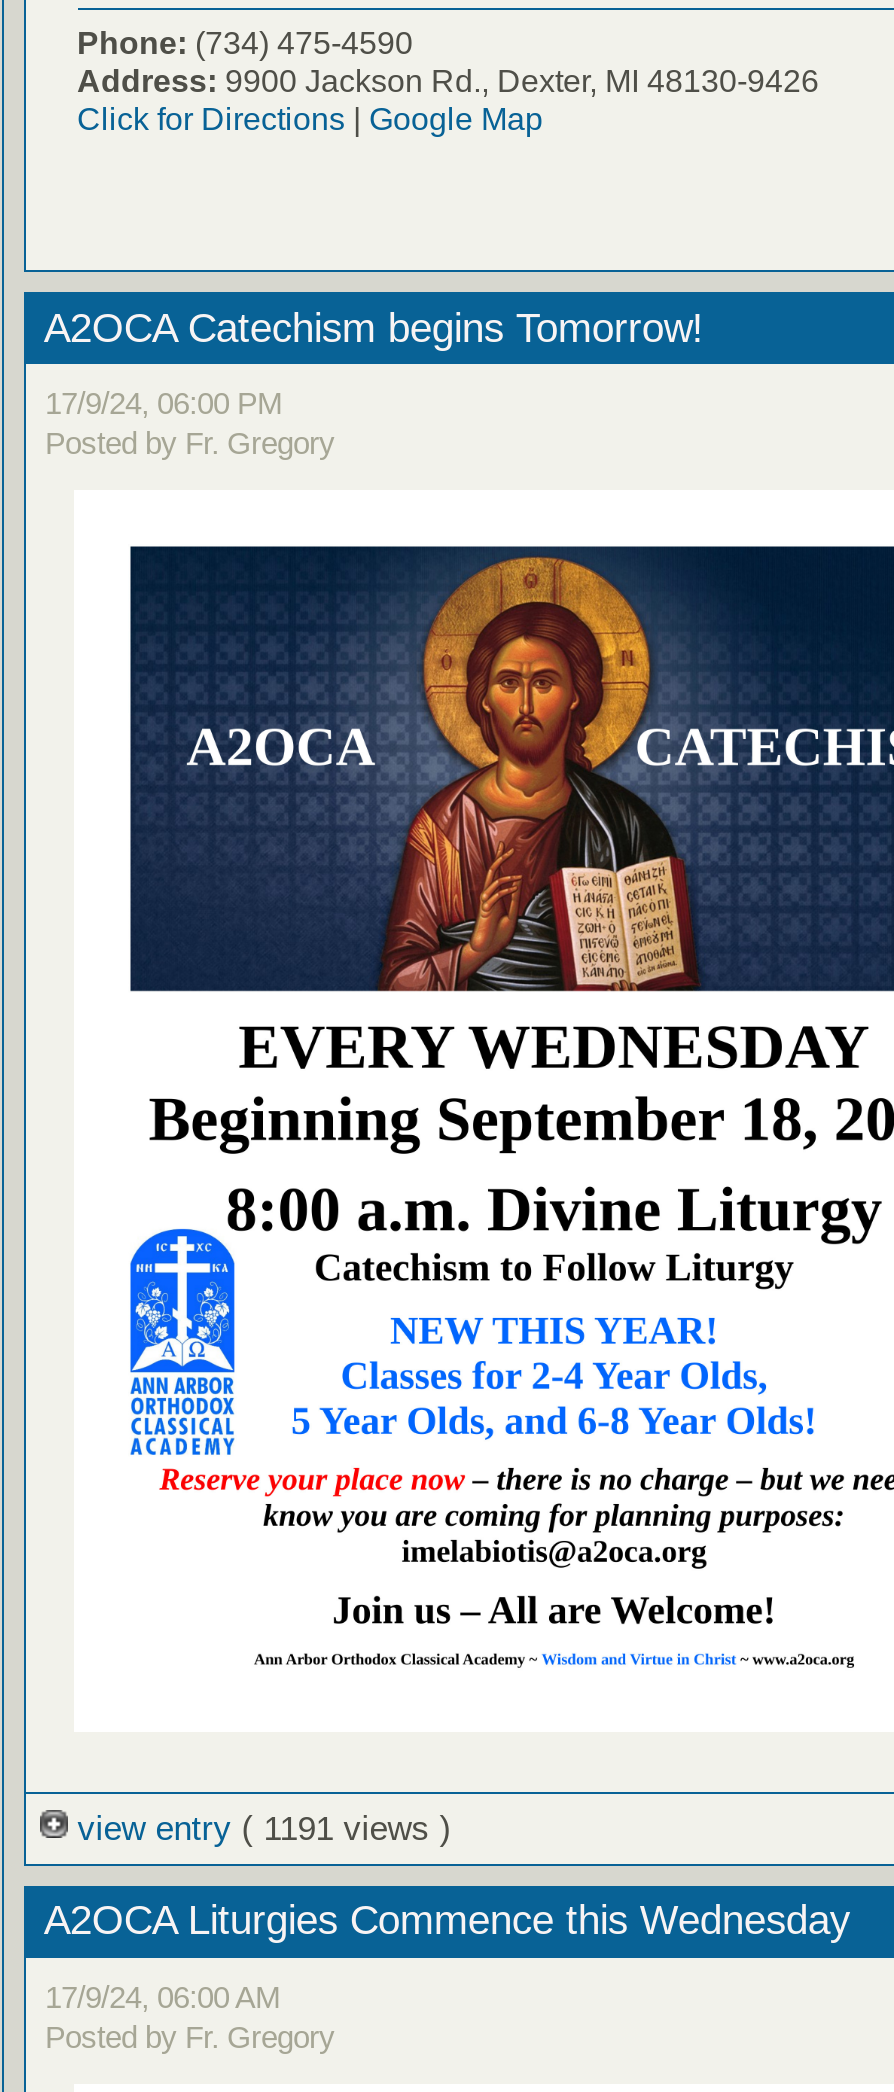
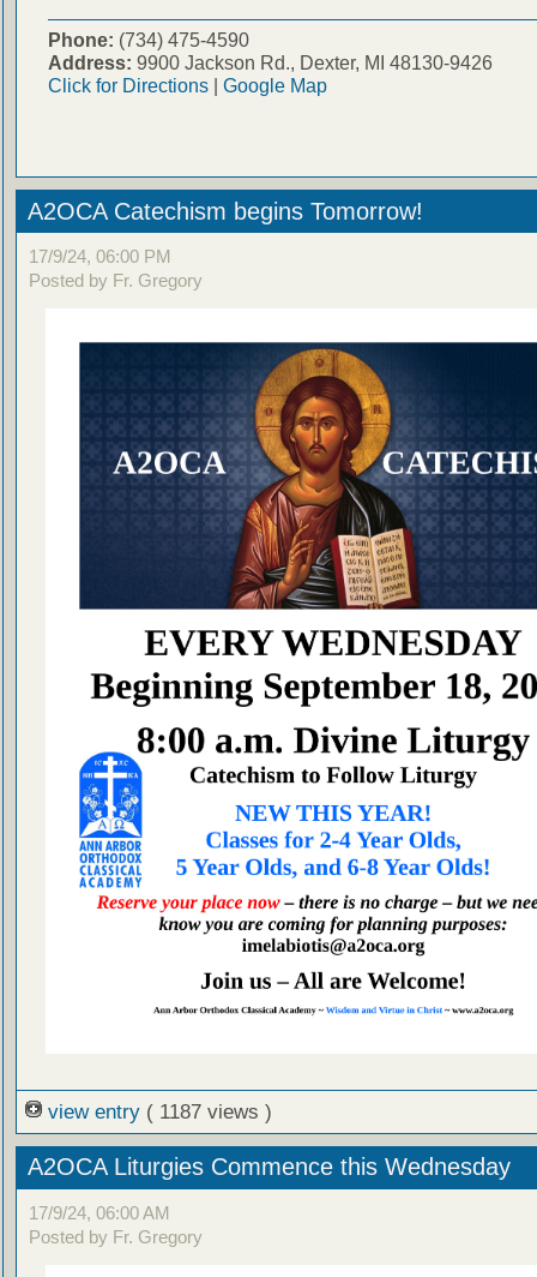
[67,1809,451,1847] view entry ( 1191 views ) -> [42,1100,272,1123] view entry ( 1187 views )

